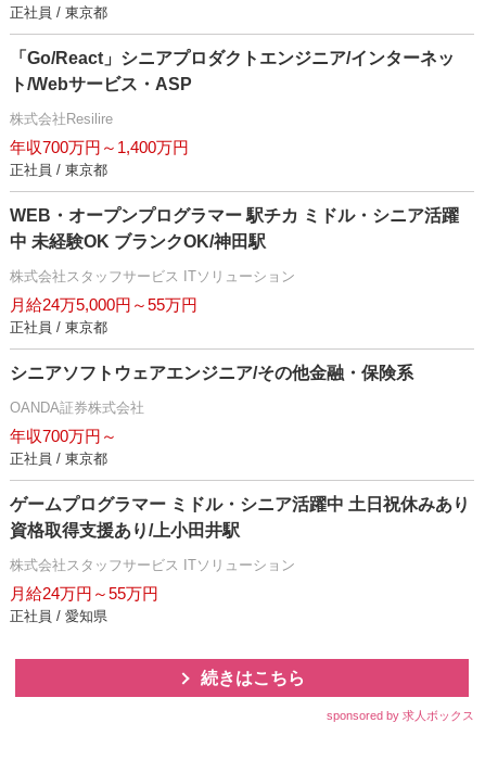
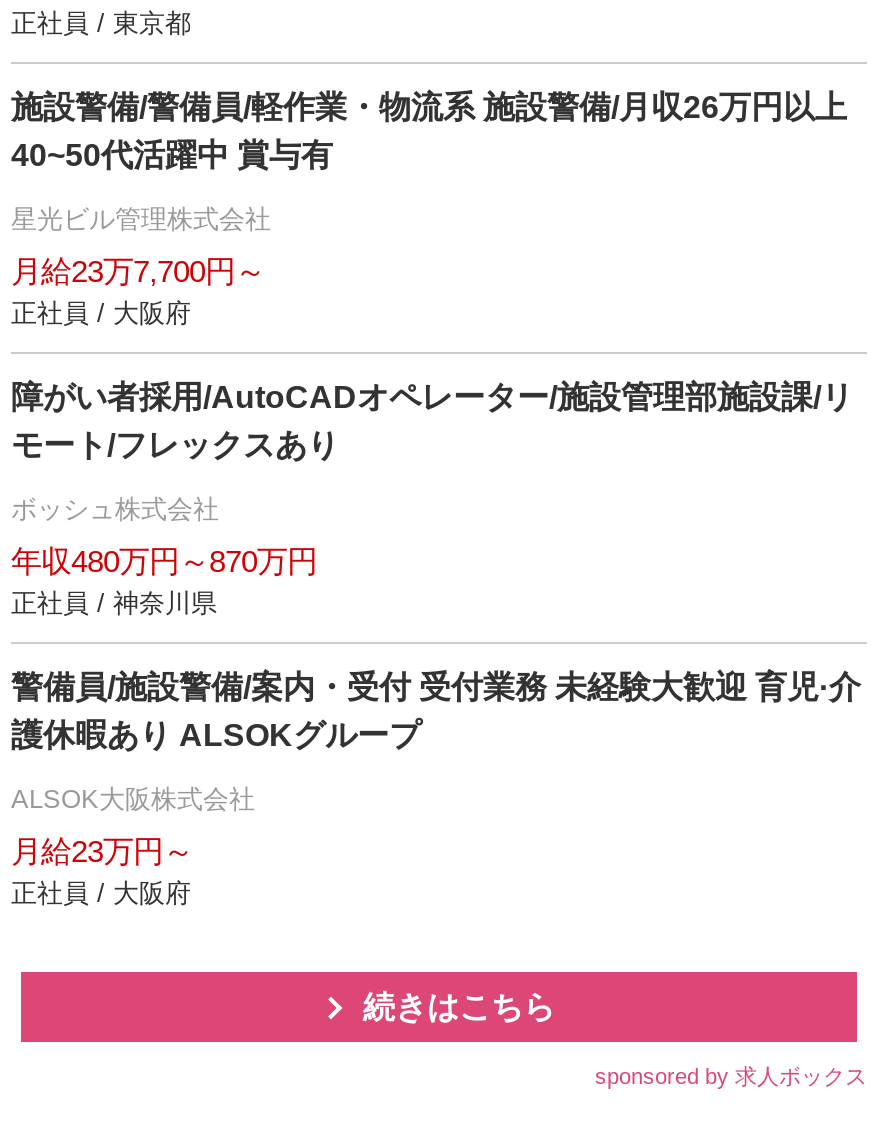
[10,48,470,624] 「Go/React」シニアプロダクトエンジニア/インターネッ | ト/Webサービス・ASP | 株式会社Resilire | 年収700万円～1,400万円 | 正社員 / 東京都 | WEB・オープンプログラマー 駅チカ ミドル・シニア活躍 | 中 未経験OK ブランクOK/神田駅 | 株式会社スタッフサービス ITソリューション | 月給24万5,000円～55万円 | 正社員 / 東京都 | シニアソフトウェアエンジニア/その他金融・保険系 | OANDA証券株式会社 | 年収700万円～ | 正社員 / 東京都 | ゲームプログラマー ミドル・シニア活躍中 土日祝休みあり | 資格取得支援あり/上小田井駅 | 株式会社スタッフサービス ITソリューション | 月給24万円～55万円 | 正社員 / 愛知県 -> [11,89,861,907] 施設警備/警備員/軽作業・物流系 施設警備/月収26万円以上 | 40~50代活躍中 賞与有 | 星光ビル管理株式会社 | 月給23万7,700円～ | 正社員 / 大阪府 | 障がい者採用/AutoCADオペレーター/施設管理部施設課/リ | モート/フレックスあり | ボッシュ株式会社 | 年収480万円～870万円 | 正社員 / 神奈川県 | 警備員/施設警備/案内・受付 受付業務 未経験大歓迎 育児·介 | 護休暇あり ALSOKグループ | ALSOK大阪株式会社 | 月給23万円～ | 正社員 / 大阪府

